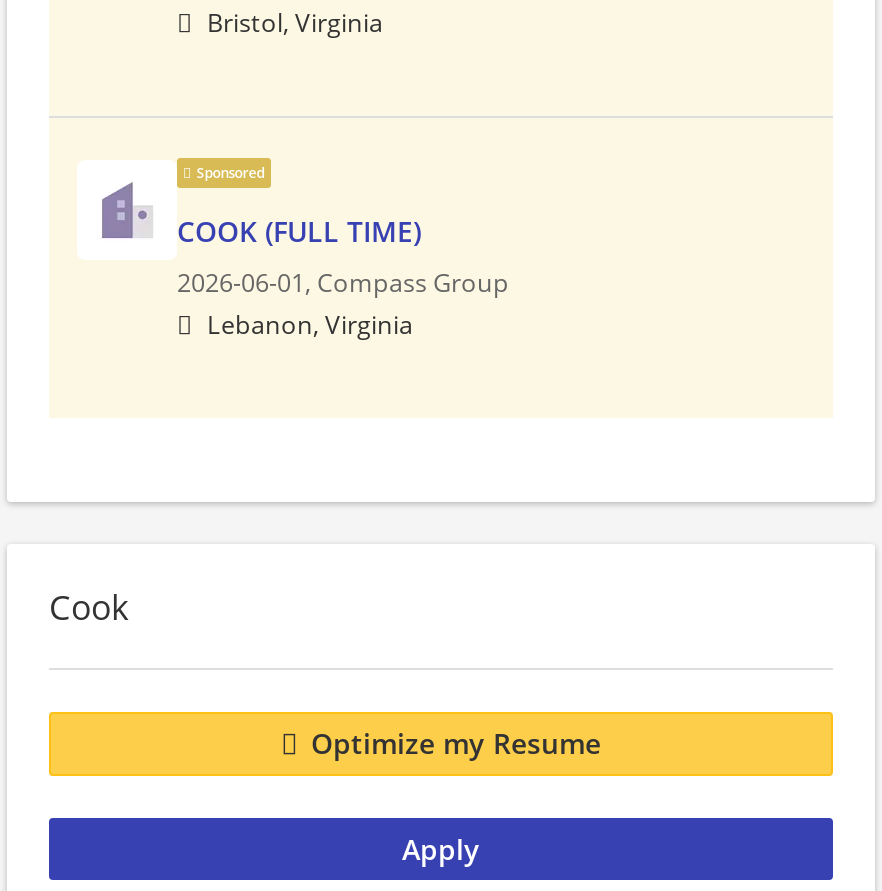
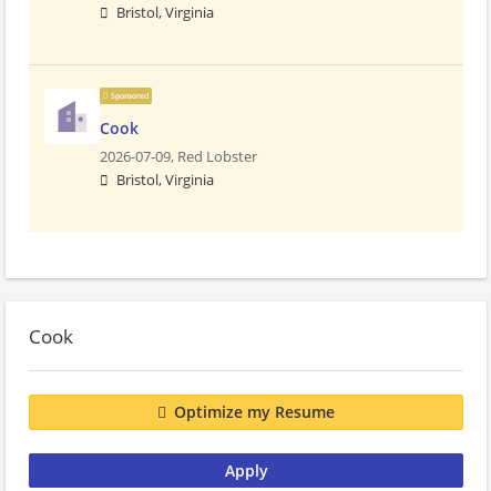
[177,212,509,342] COOK (FULL TIME) | 2026-06-01, Compass Group | Lebanon, Virginia -> [100,117,257,190] Cook | 2026-07-09, Red Lobster | Bristol, Virginia

